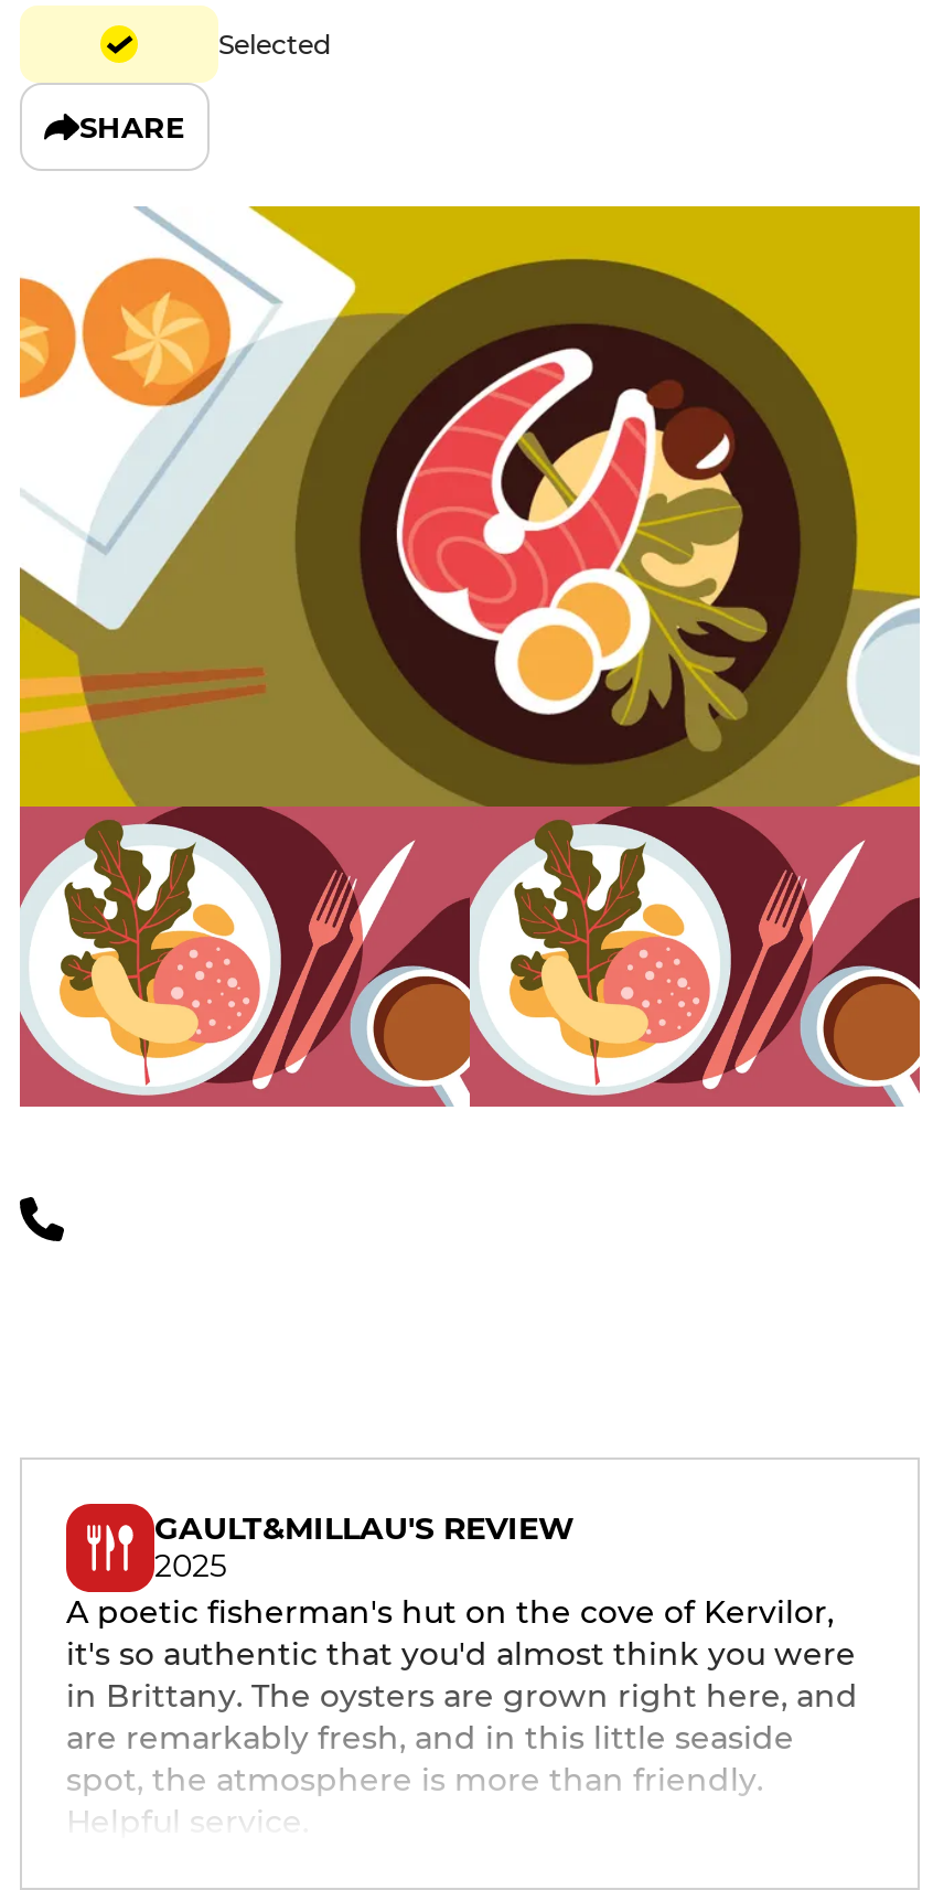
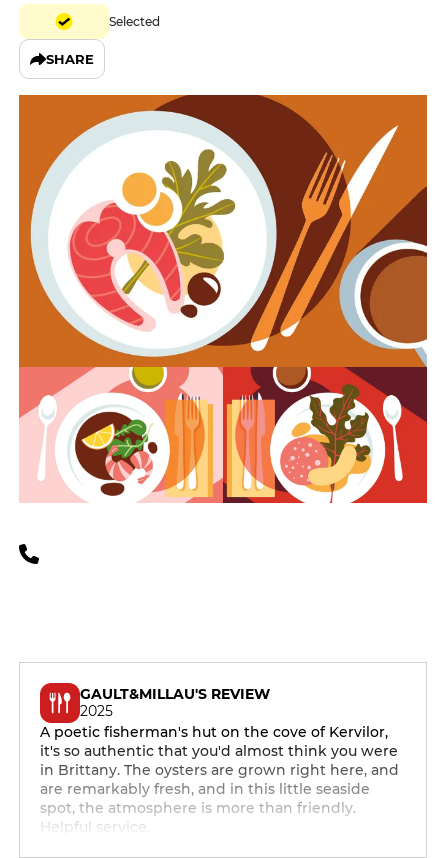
[20,204,922,1109] [image] -> [18,94,428,504] [image]

